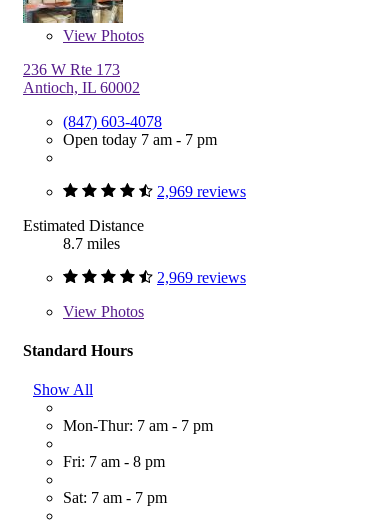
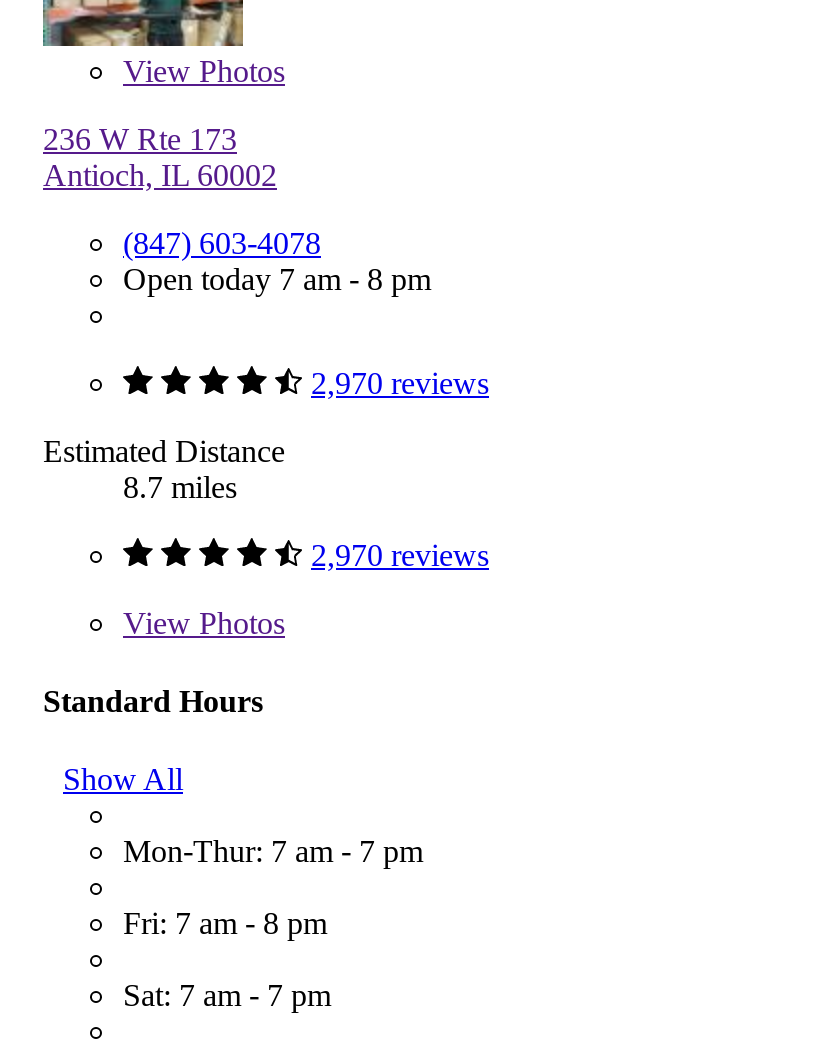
[63,130,217,147] Open today 7 am - 7 pm -> [123,261,431,295] Open today 7 am - 8 pm
[157,182,246,199] 2,969 reviews -> [311,365,489,399] 2,970 reviews
[157,268,246,285] 2,969 reviews -> [311,537,489,571] 2,970 reviews

